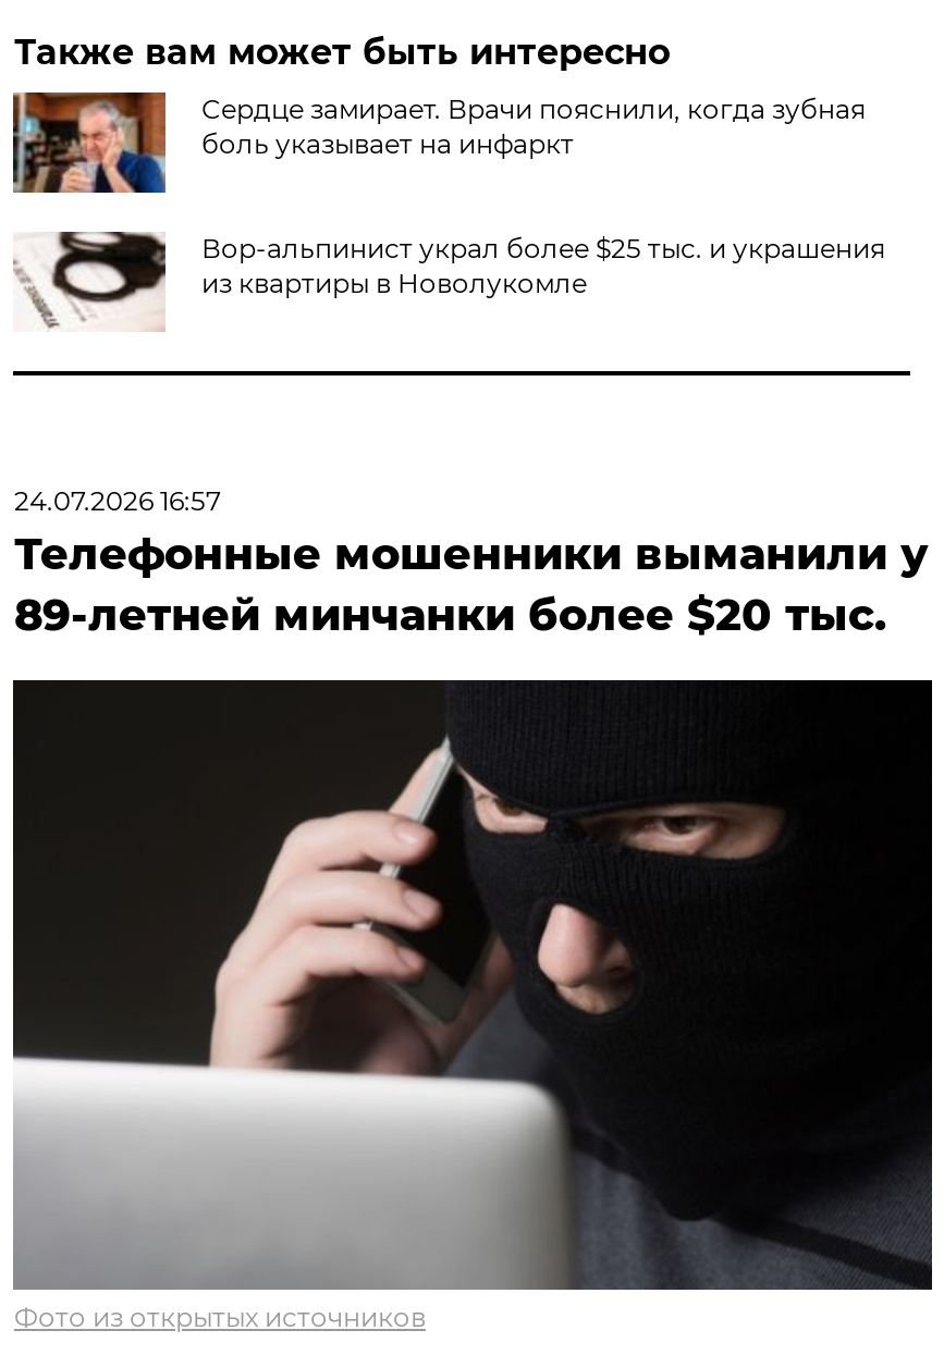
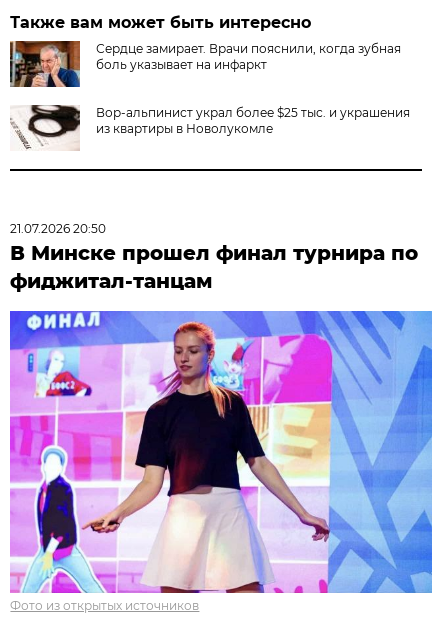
[14,485,929,641] 24.07.2026 16:57 | Телефонные мошенники выманили у | 89-летней минчанки более $20 тыс. -> [10,221,418,293] 21.07.2026 20:50 | В Минске прошел финал турнира по | фиджитал-танцам
[11,678,934,1292] [image] -> [9,310,433,594] [image]

